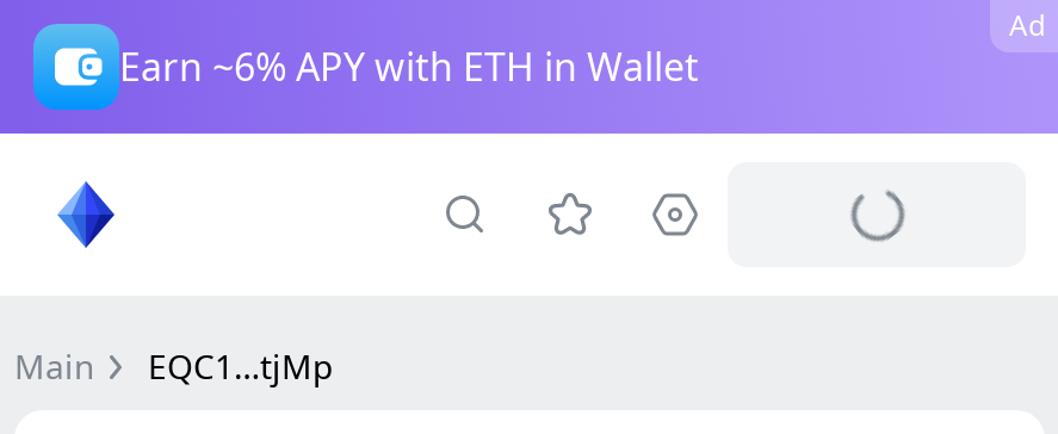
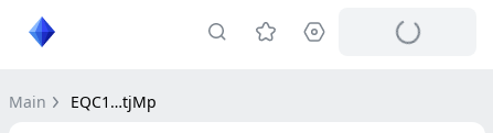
[1009,5,1045,45] Ad -> none
[119,41,699,93] Earn ~6% APY with ETH in Wallet -> none

